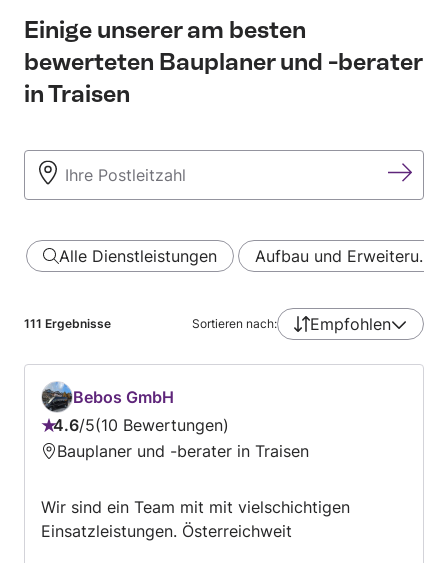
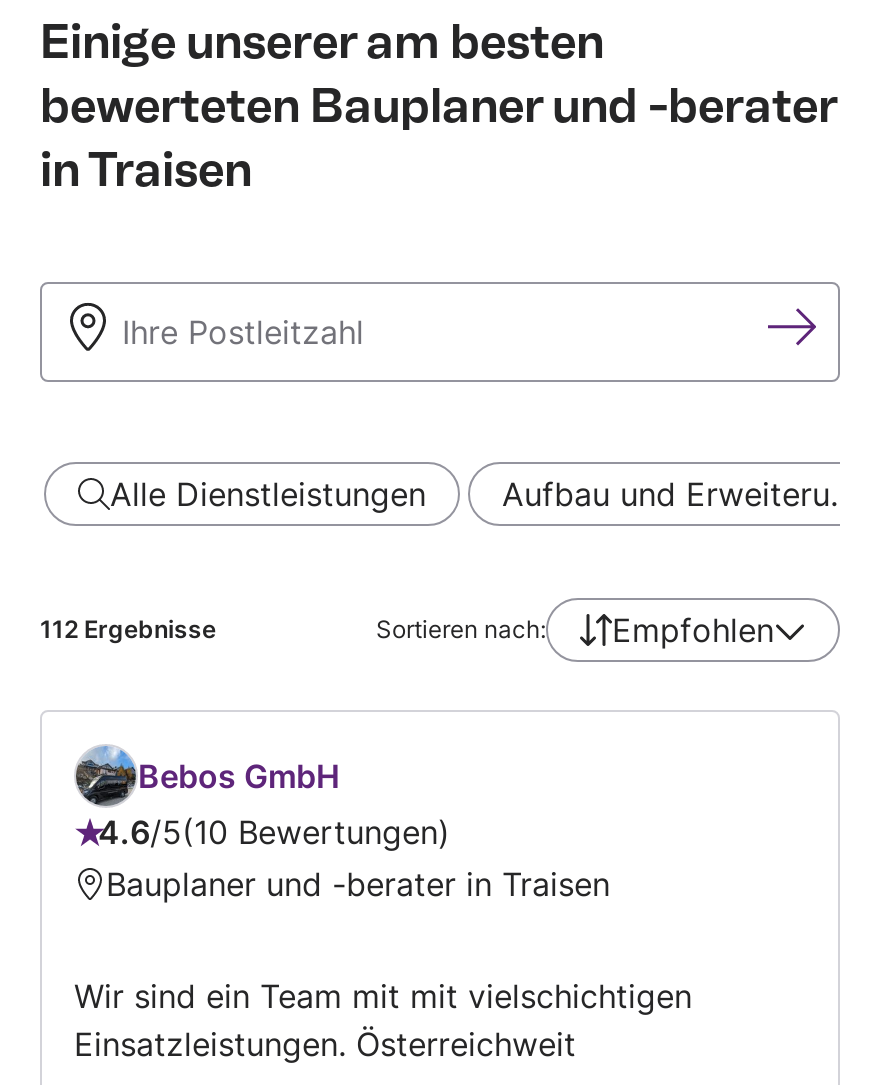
[24,316,111,331] 111 Ergebnisse -> [40,614,216,644] 112 Ergebnisse

